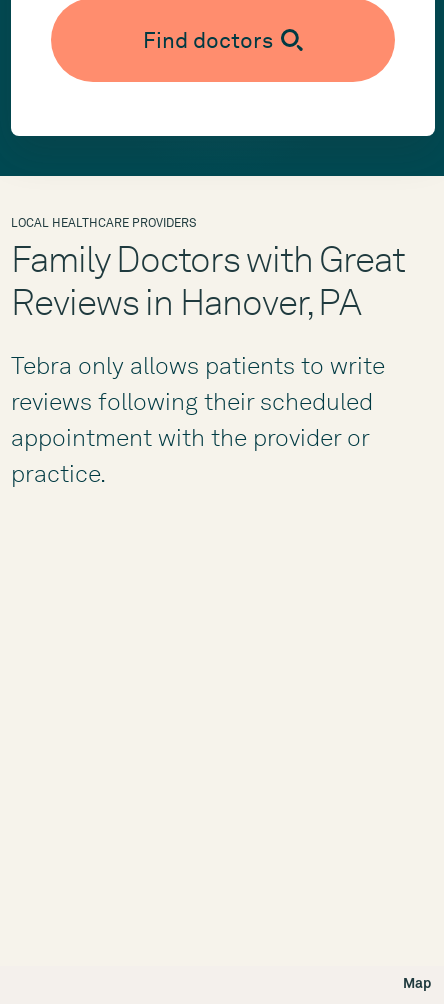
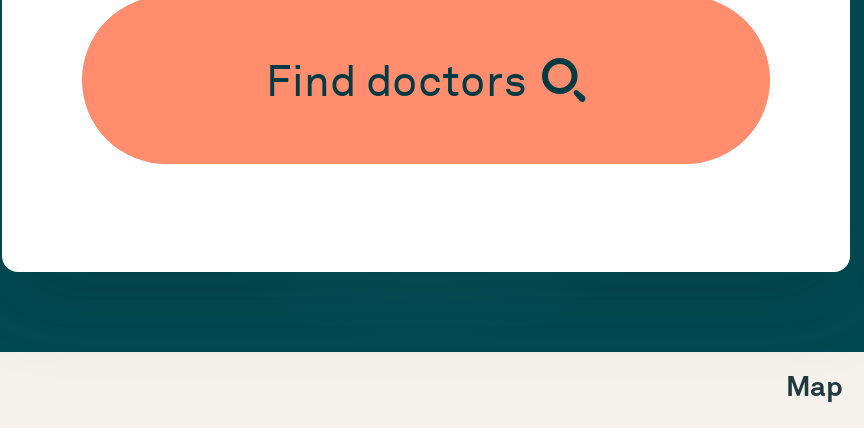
[11,216,405,488] LOCAL HEALTHCARE PROVIDERS | Family Doctors with Great | Reviews in Hanover, PA | Tebra only allows patients to write | reviews following their scheduled | appointment with the provider or | practice. -> none

